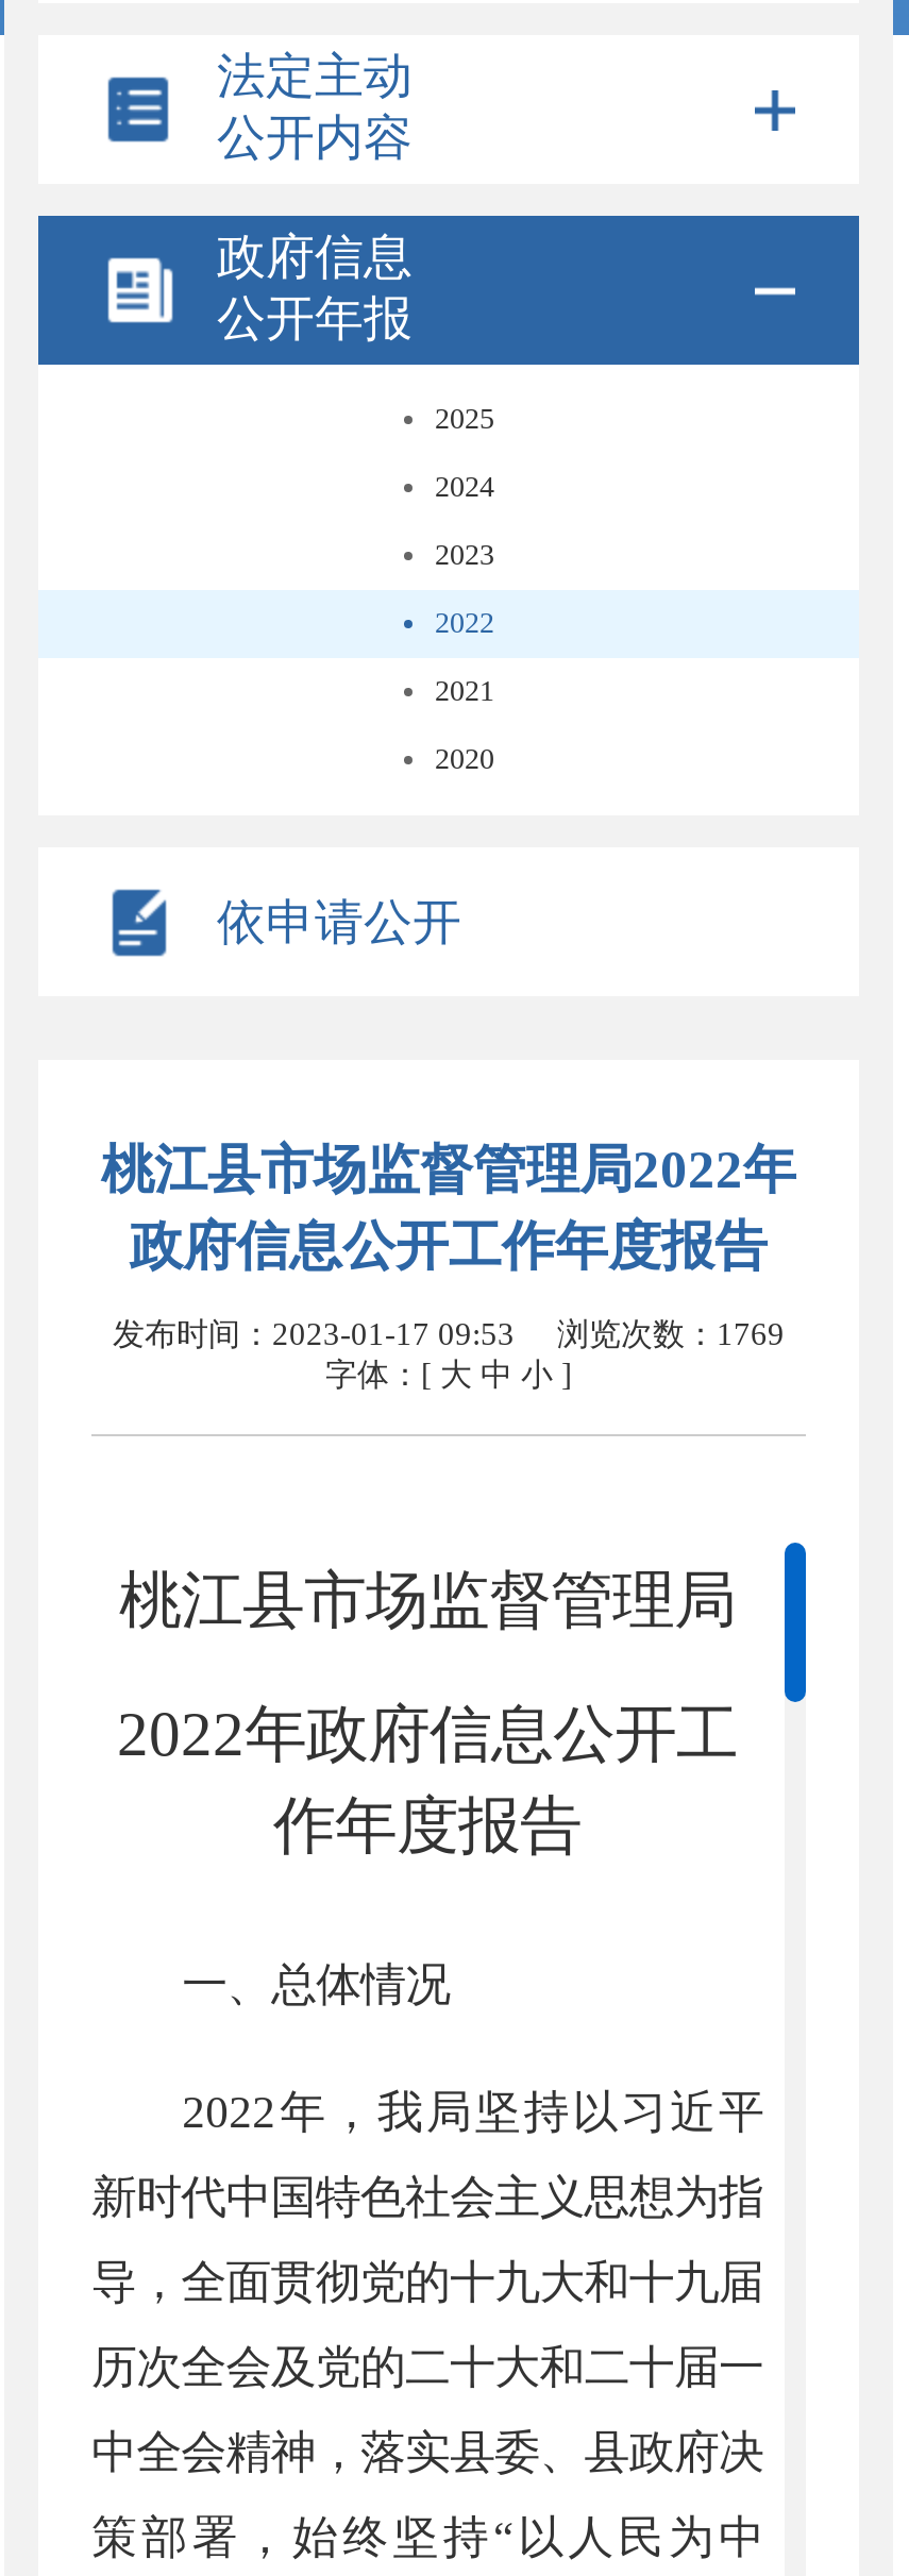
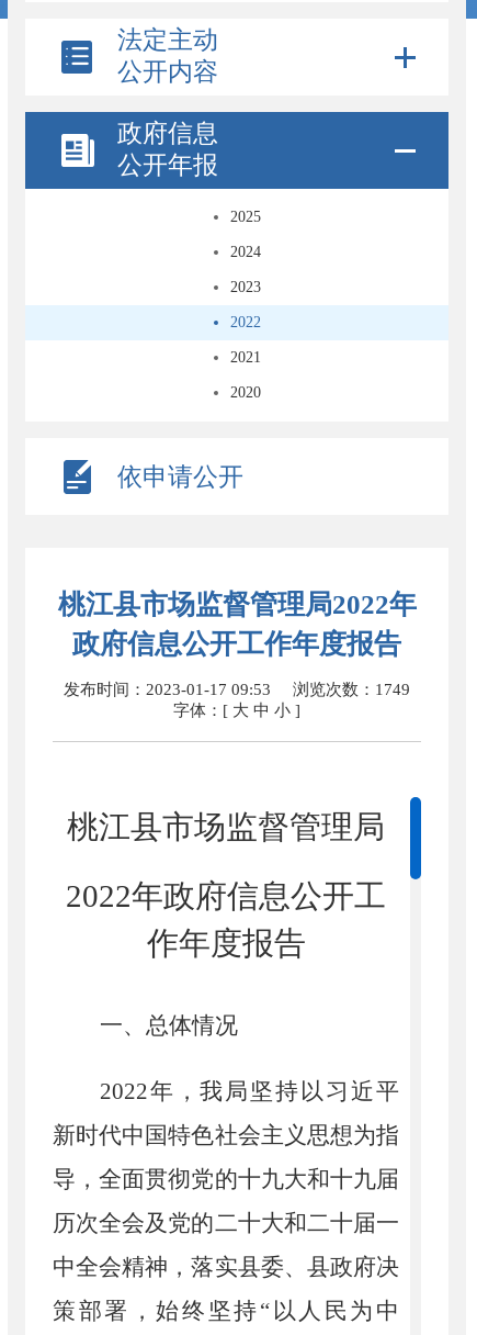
[113,1318,785,1352] 发布时间：2023-01-17 09:53 浏览次数：1769 -> [64,681,410,699] 发布时间：2023-01-17 09:53 浏览次数：1749

